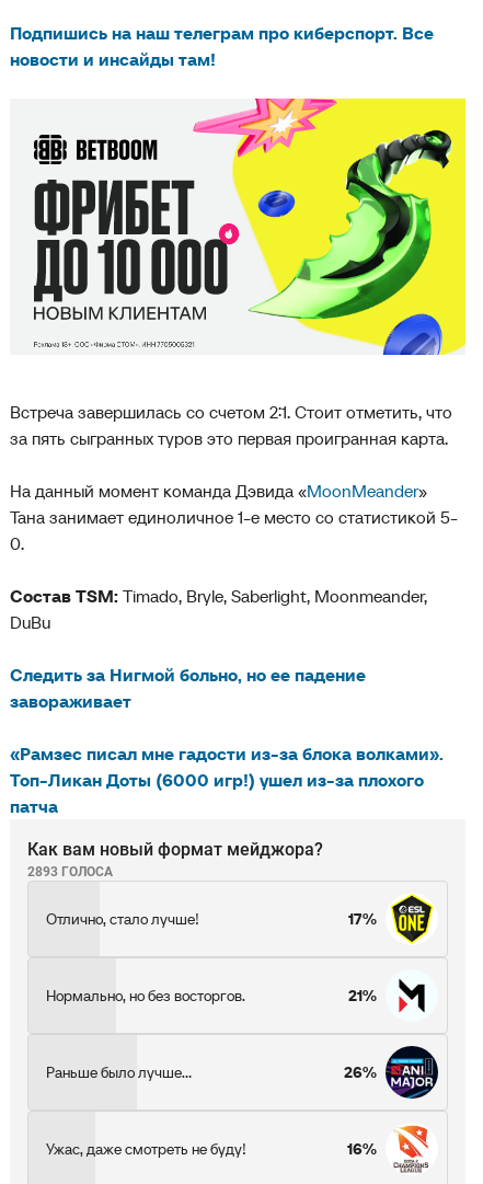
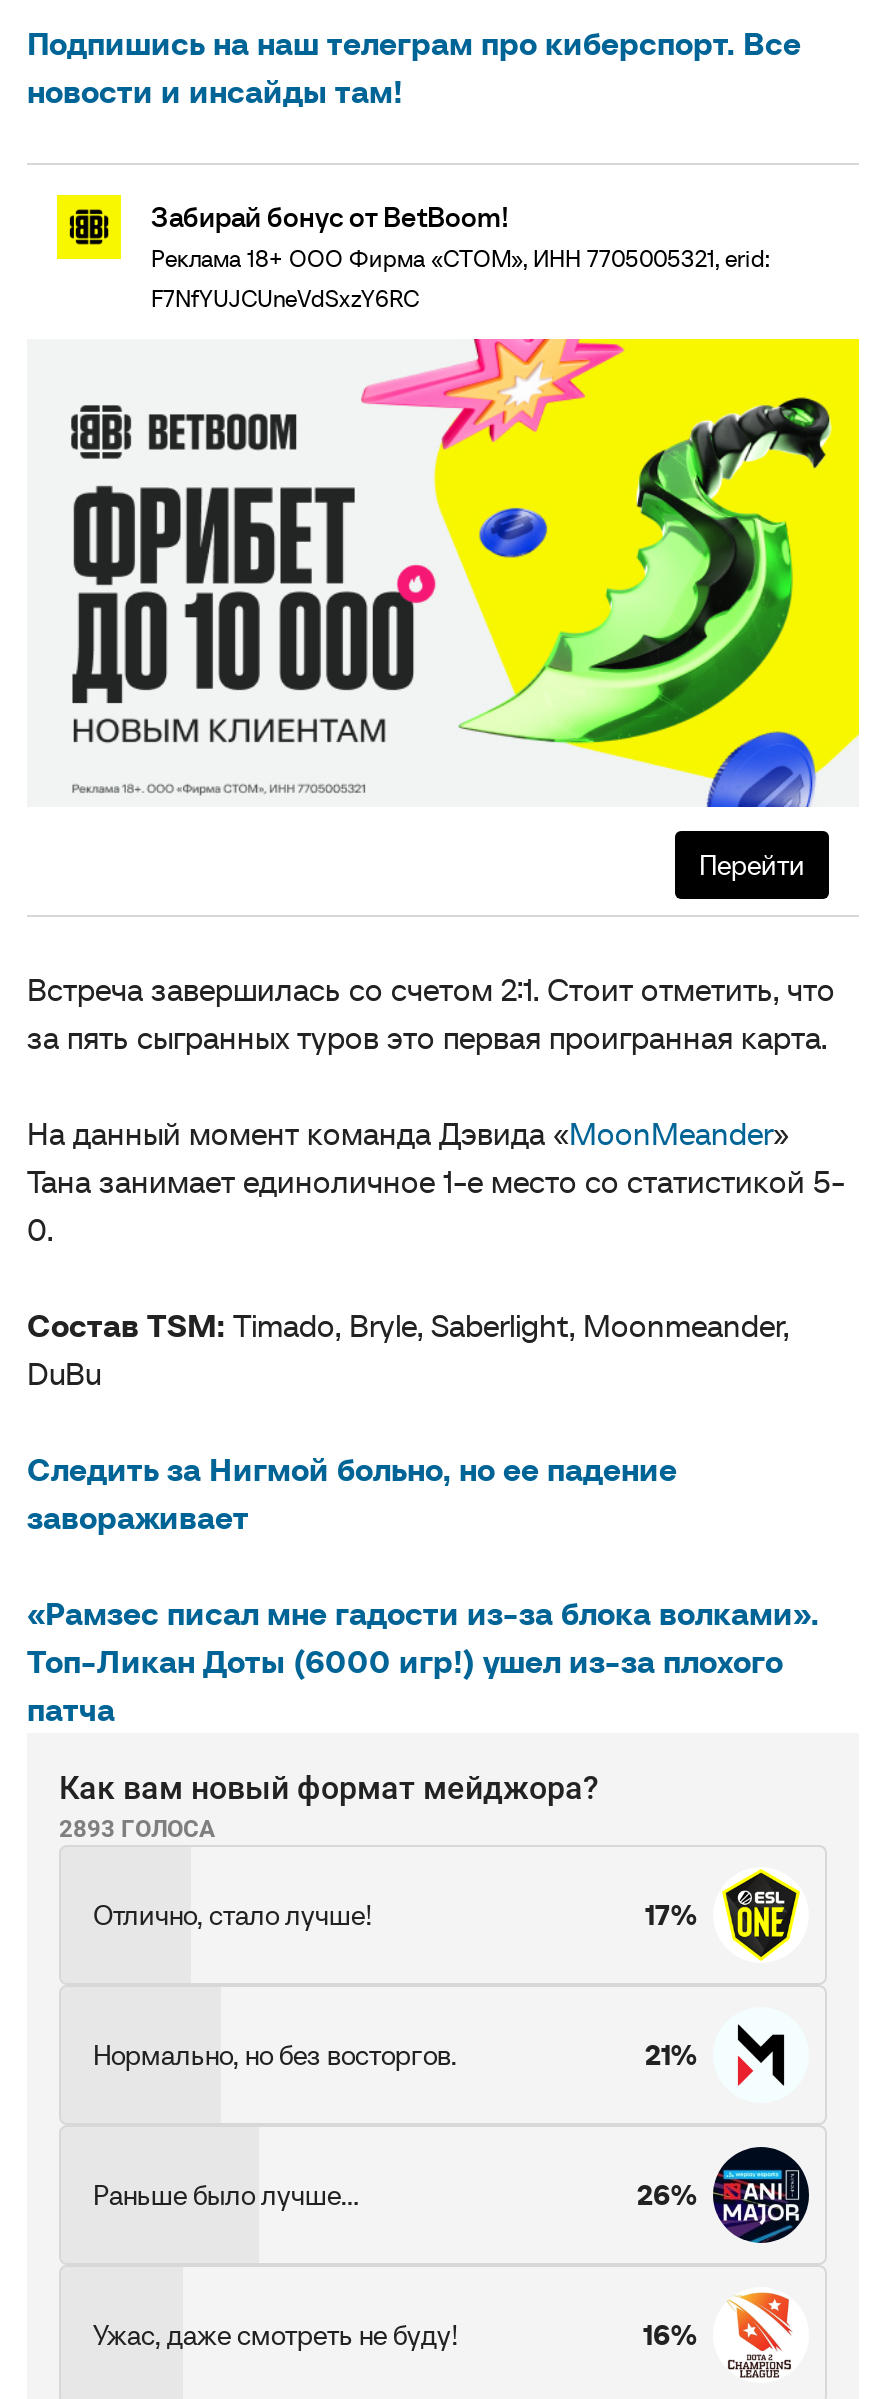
none -> [55,193,769,313] [image] | Забирай бонус от BetBoom! | Реклама 18+ ООО Фирма «СТОМ», ИНН 7705005321, erid: | F7NfYUJCUneVdSxzY6RC
none -> [699,847,805,883] Перейти
moved [33,97,467,354] -> [69,337,859,809]: [image]

